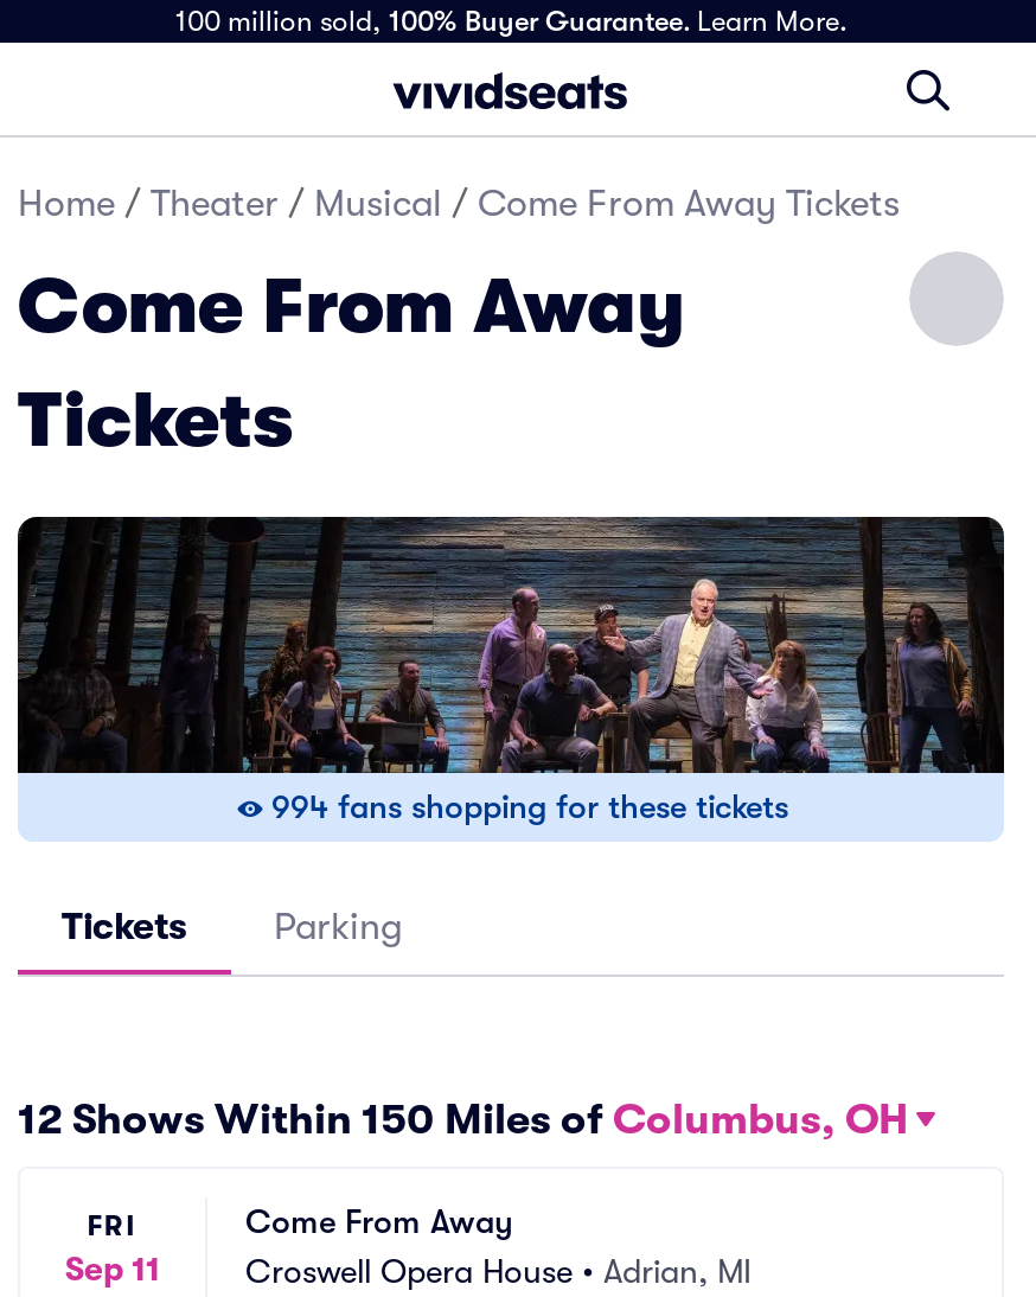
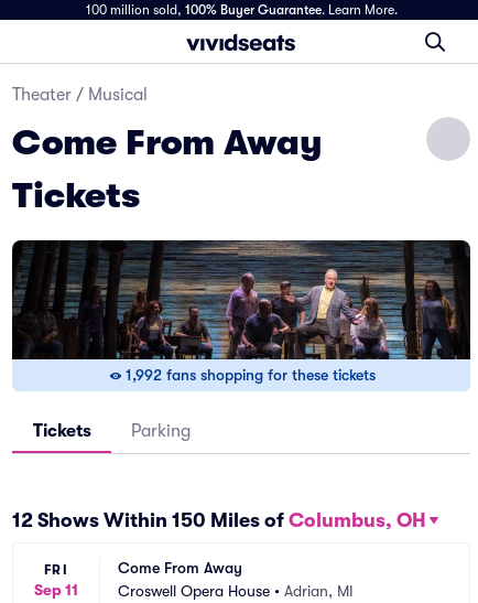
[18,183,900,225] Home / Theater / Musical / Come From Away Tickets -> [12,85,148,105] Theater / Musical
[271,787,788,825] 994 fans shopping for these tickets -> [125,366,375,384] 1,992 fans shopping for these tickets

